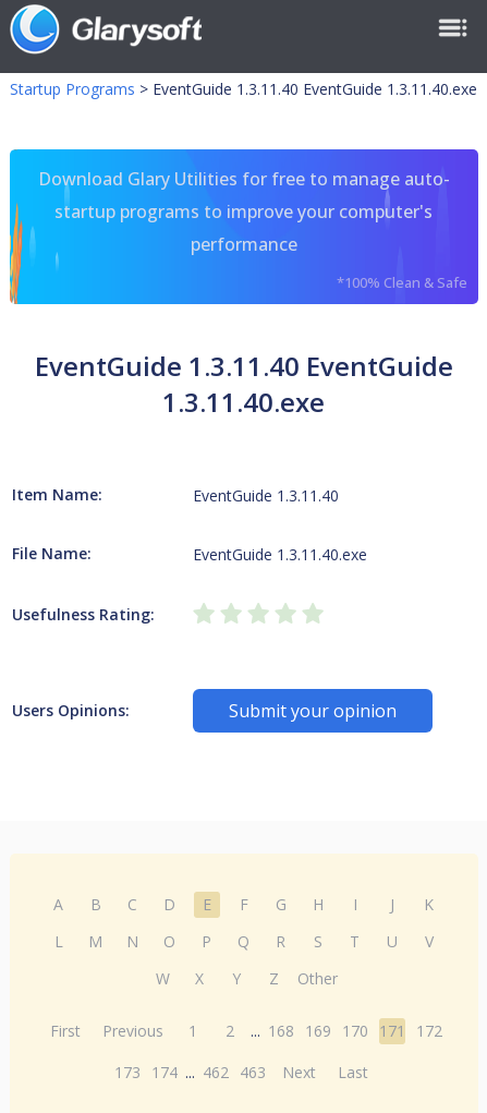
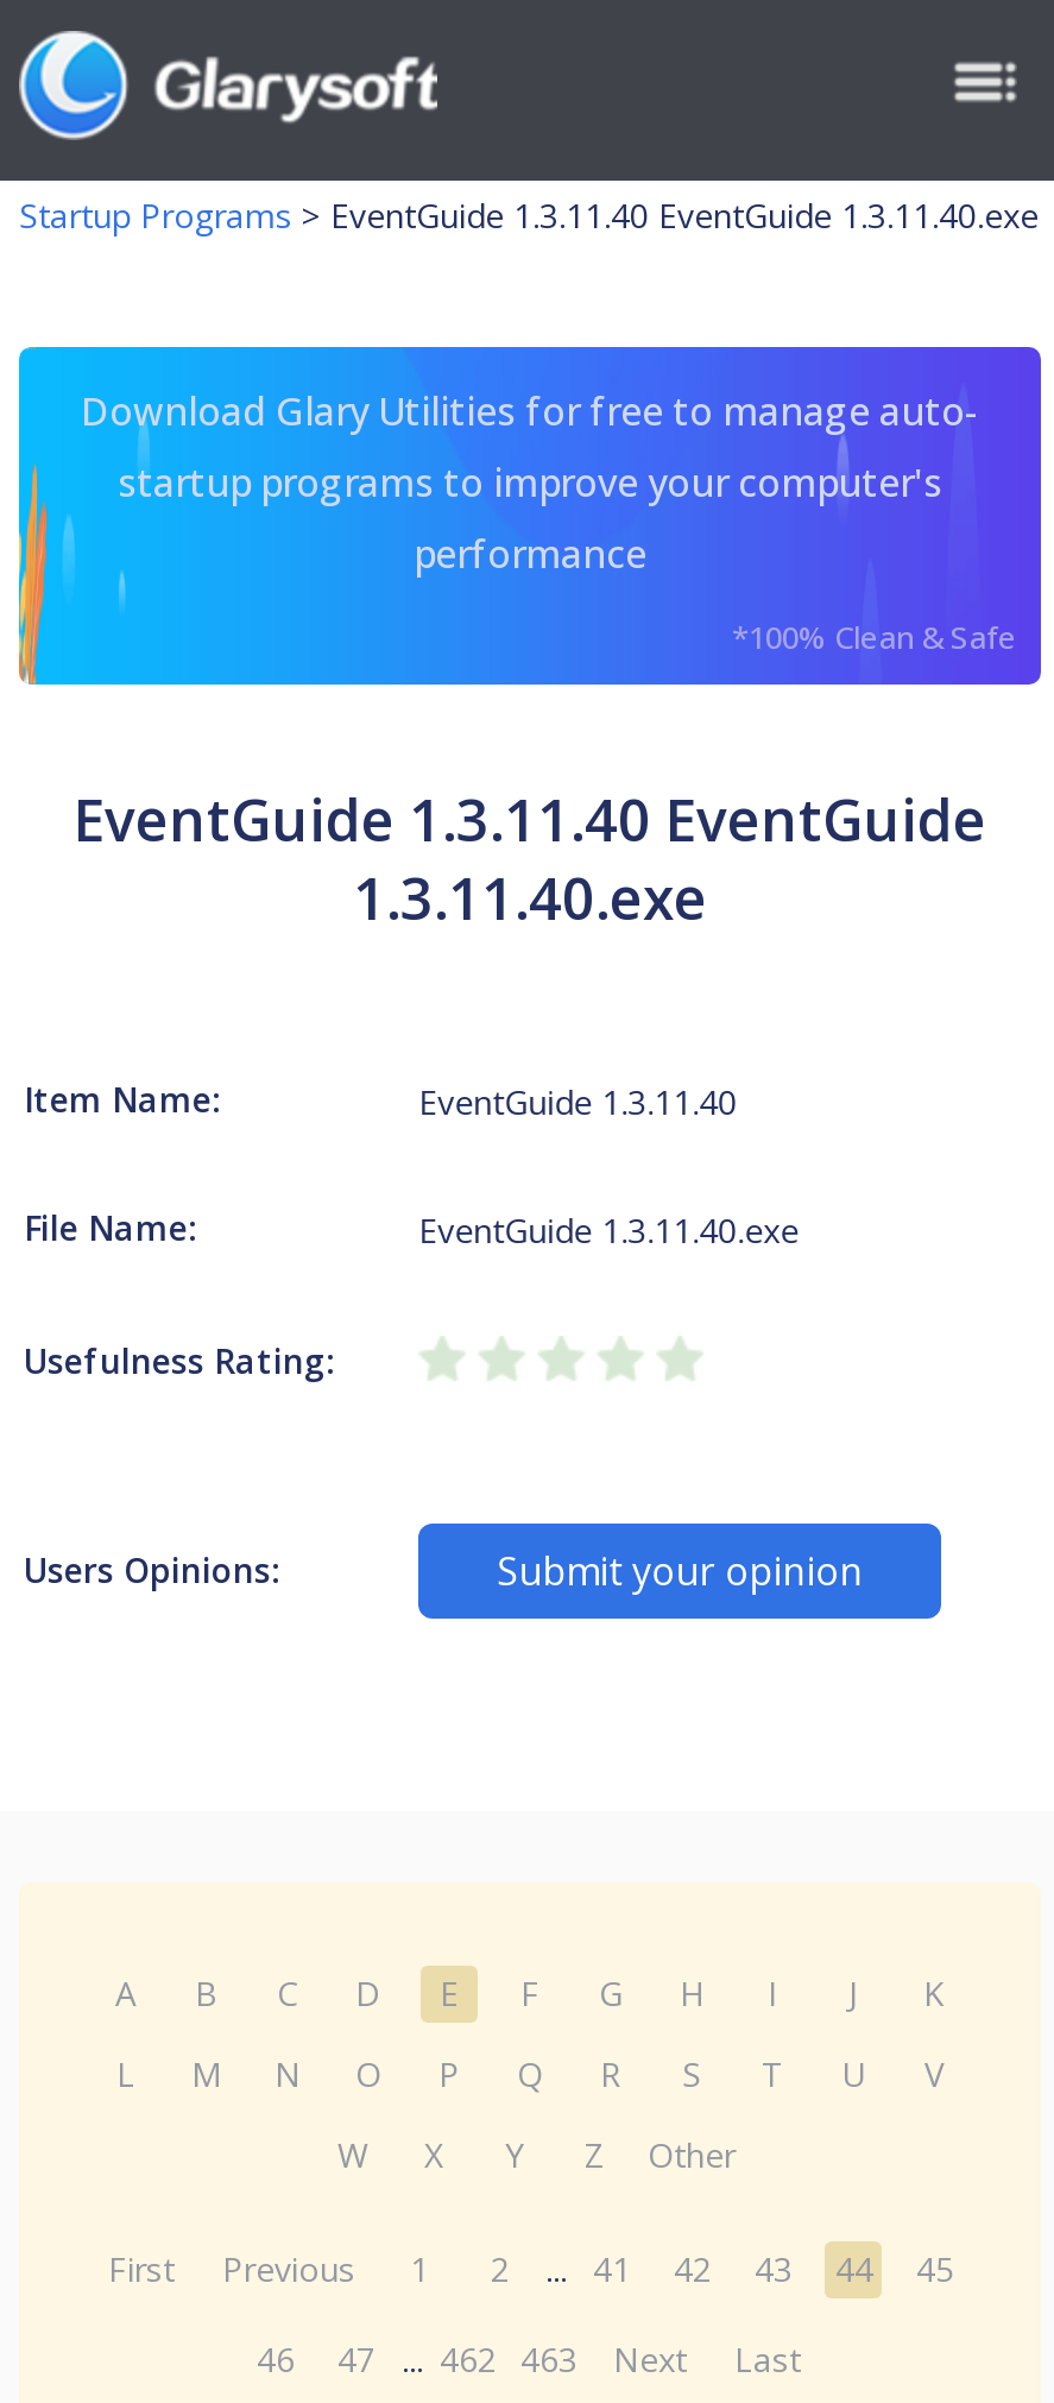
[226,1020,443,1041] 2 ... 168 169 170 171 172 -> [491,2246,954,2291] 2 ... 41 | 42 | 43 | 44 | 45
[114,1062,266,1082] 173 174 ... 462 463 -> [257,2336,578,2382] 46 | 47 ... 462 463

